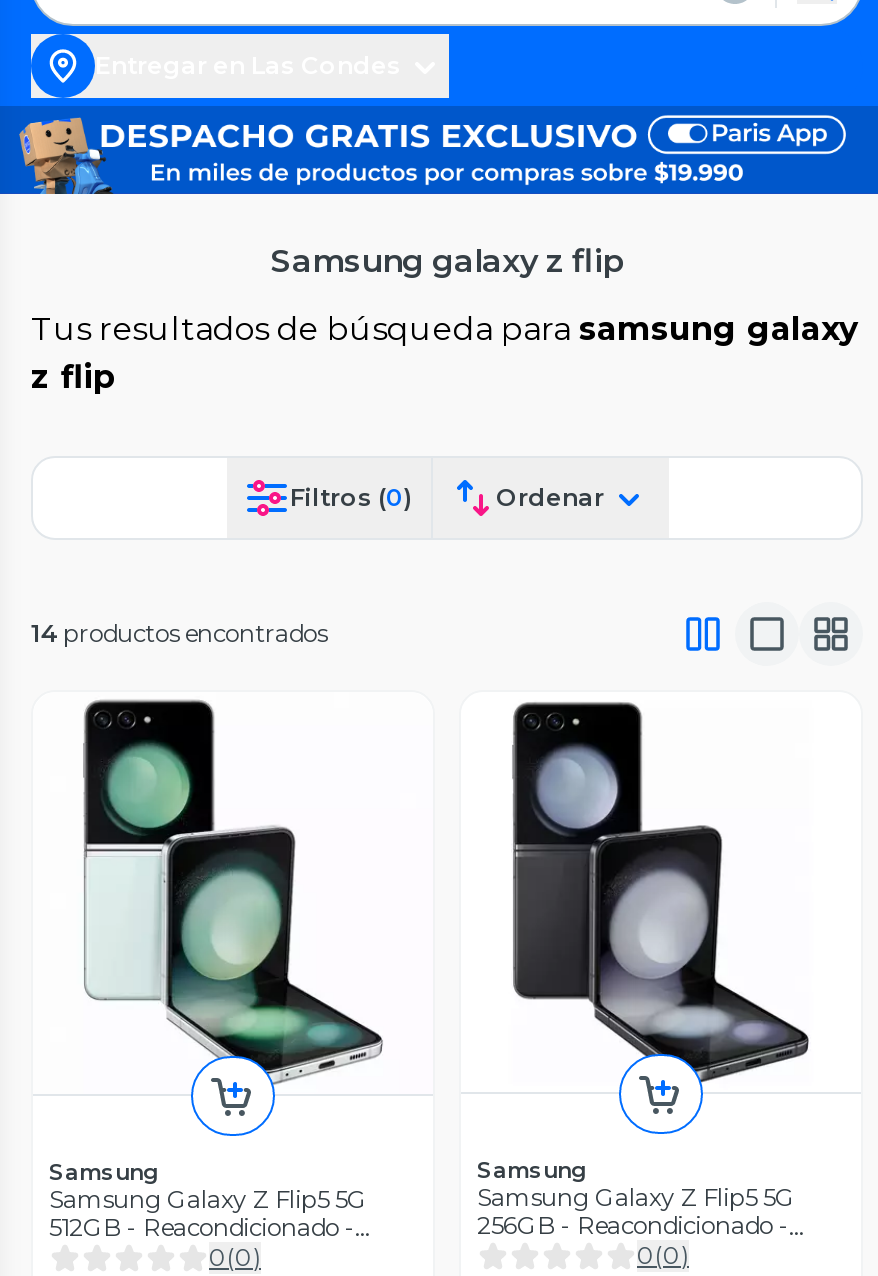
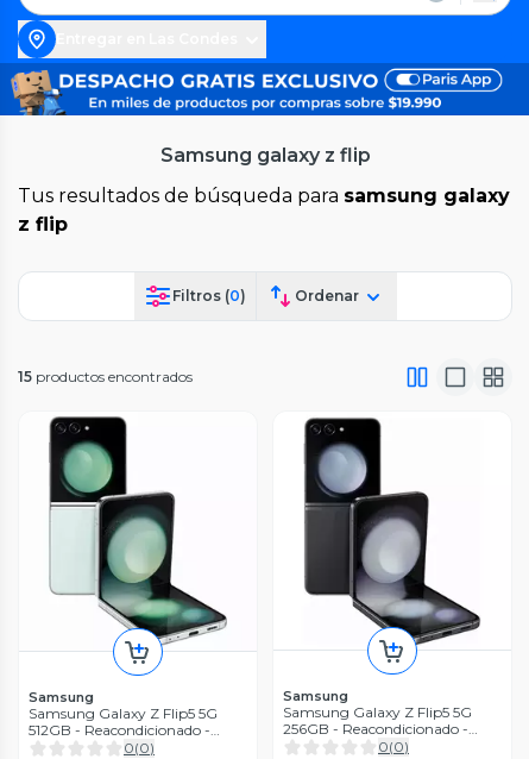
[31,619,327,649] 14 productos encontrados -> [18,368,193,386] 15 productos encontrados

